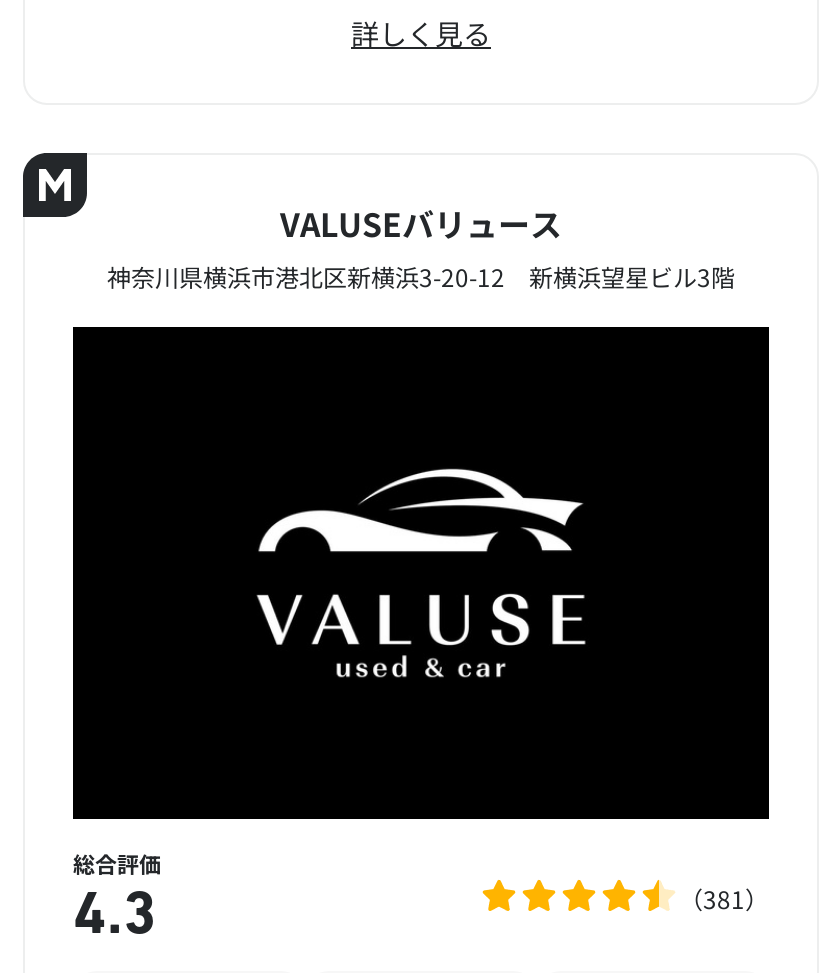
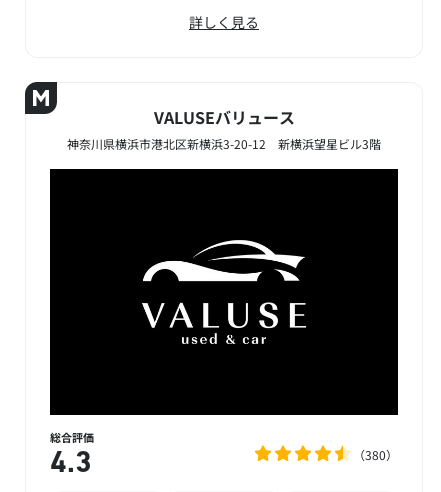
[703,881,745,915] 381 -> [365,446,386,463] 380

